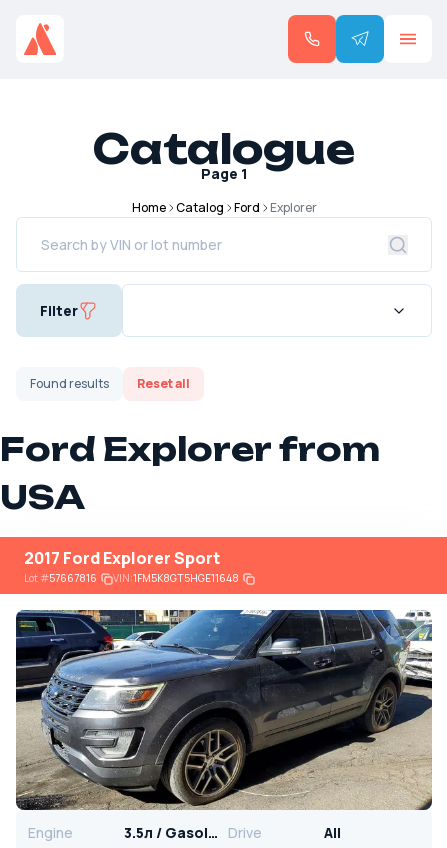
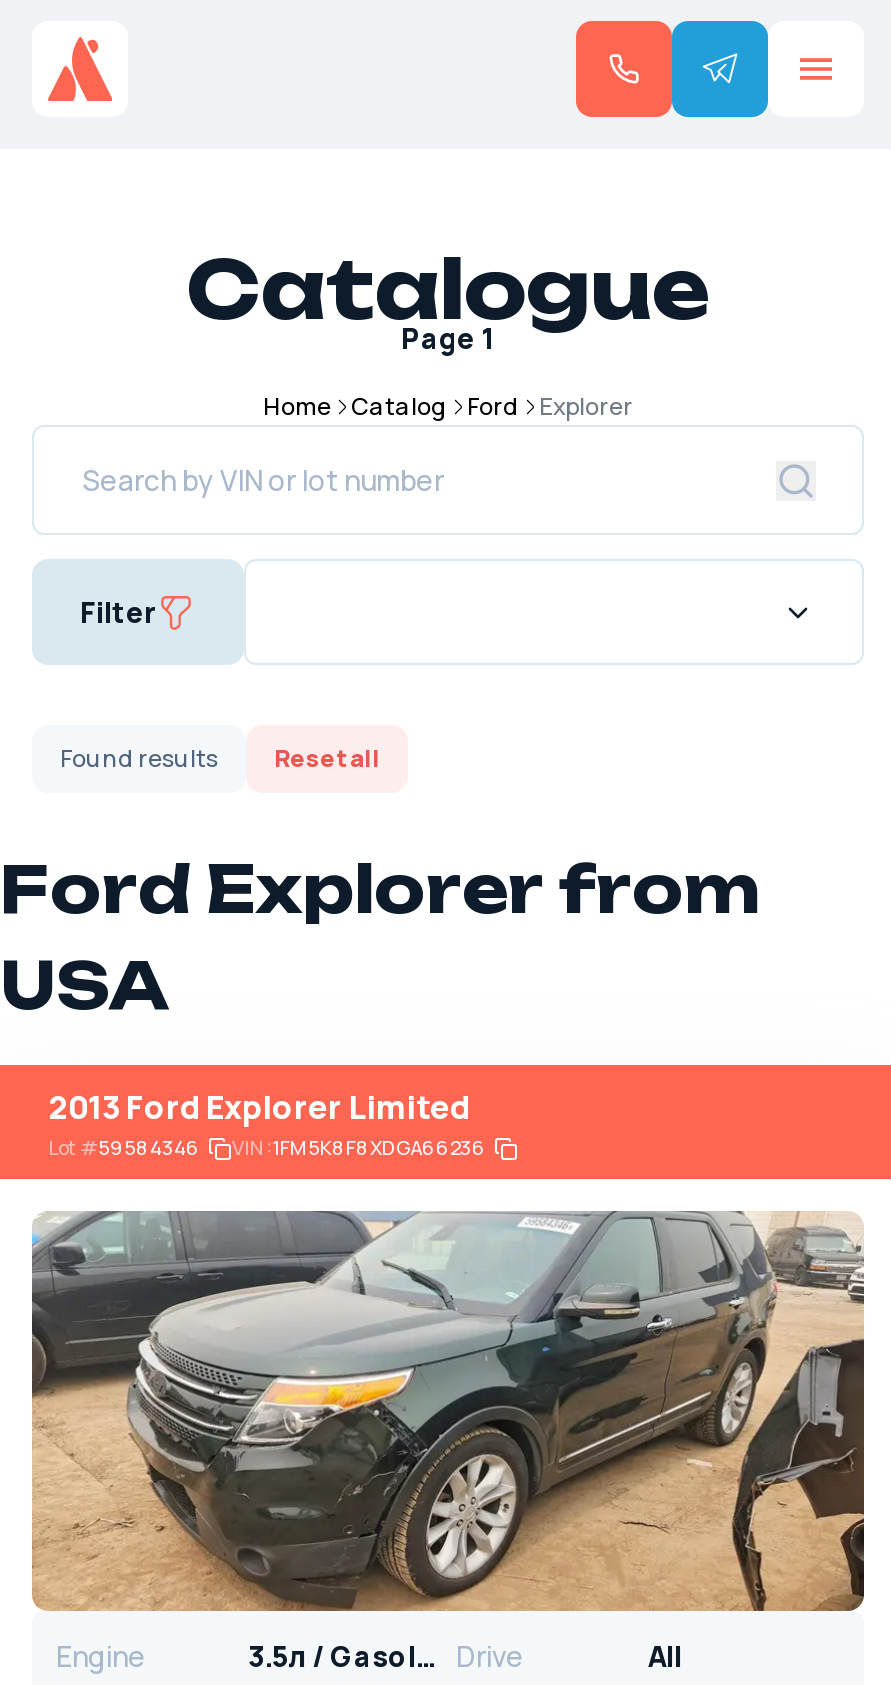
[24,547,220,569] 2017 Ford Explorer Sport -> [48,1085,470,1129] 2013 Ford Explorer Limited
[24,571,97,585] Lot #57667816 -> [48,1133,200,1161] Lot #59584346
[113,571,239,585] VIN: 1FM5K8GT5HGE11648 -> [232,1133,486,1161] VIN: 1FM5K8F8XDGA66236
[15,609,433,811] [image] -> [30,1209,866,1613] [image]

